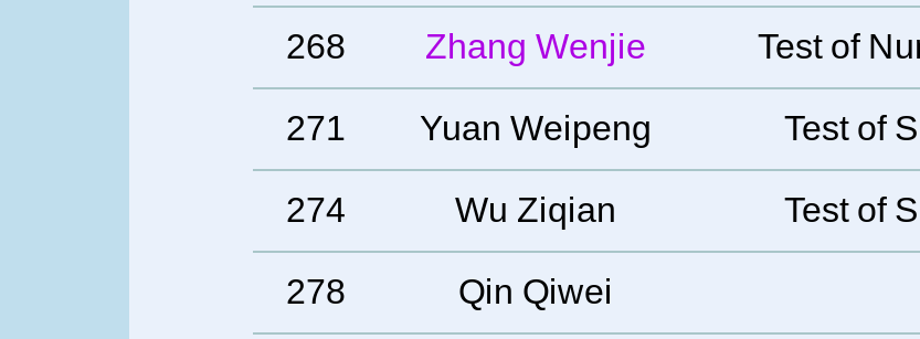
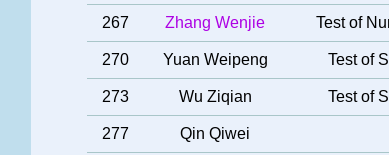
[286,28,346,65] 268 -> [102,14,129,31] 267
[286,109,652,147] 271 Yuan Weipeng -> [102,51,267,68] 270 Yuan Weipeng
[286,191,346,229] 274 -> [102,88,129,105] 273
[286,273,346,310] 278 -> [102,125,129,142] 277

